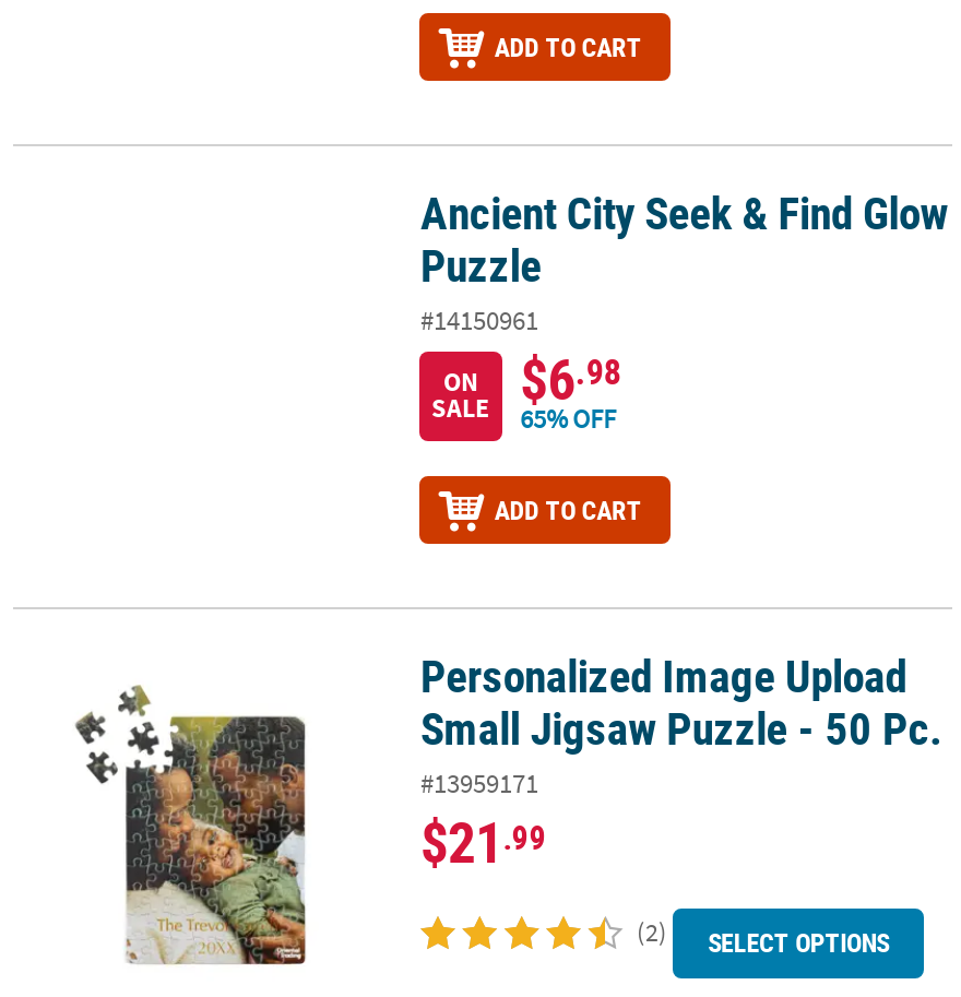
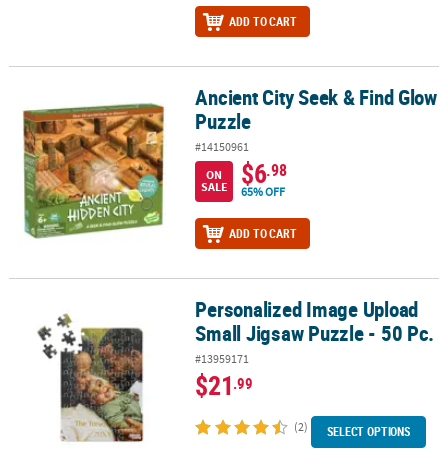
none -> [22,108,165,239] [image]

